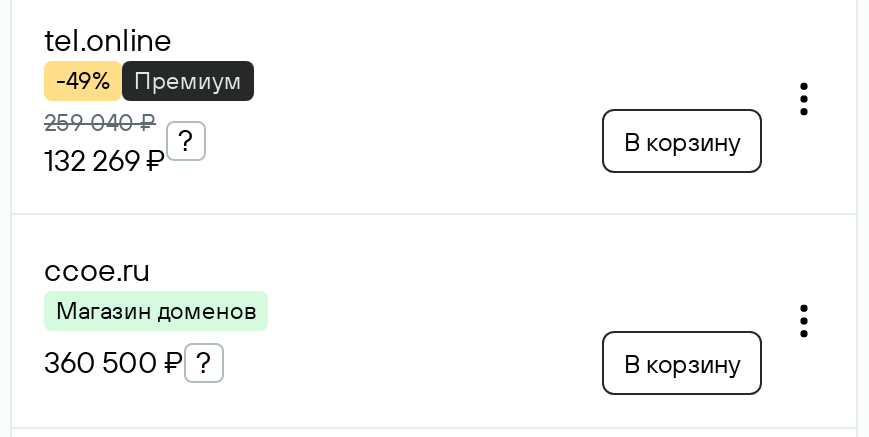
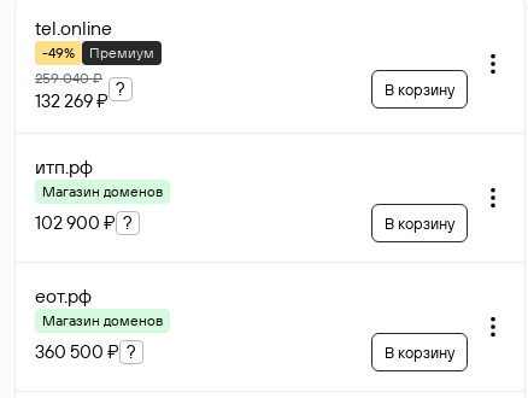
[44,249,150,289] ccoe.ru -> [35,154,454,308] итп.рф | Магазин доменов | 102 900 ₽ ? | В корзину | еот.рф

